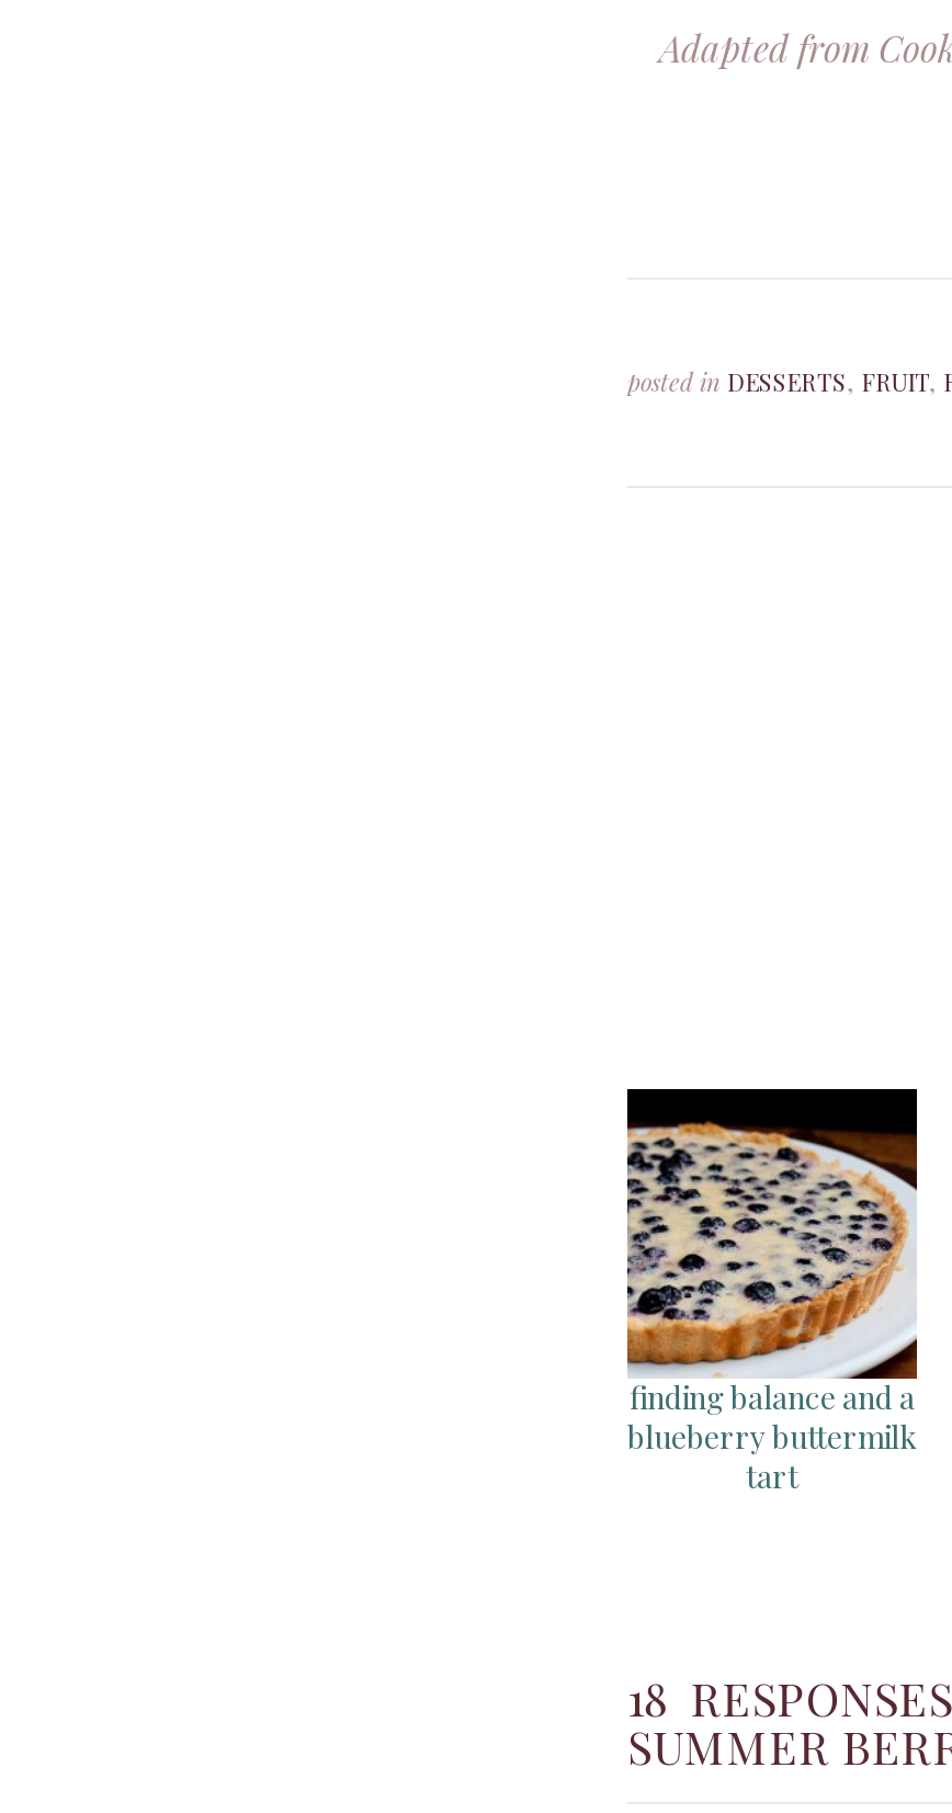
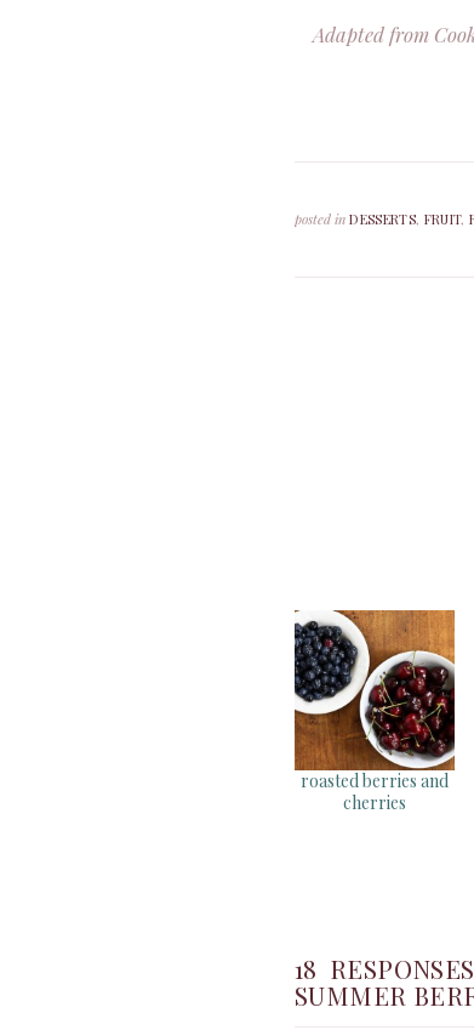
[625,1087,919,1497] [image] | finding balance and a | blueberry buttermilk | tart -> [293,609,456,814] [image] | roasted berries and | cherries

